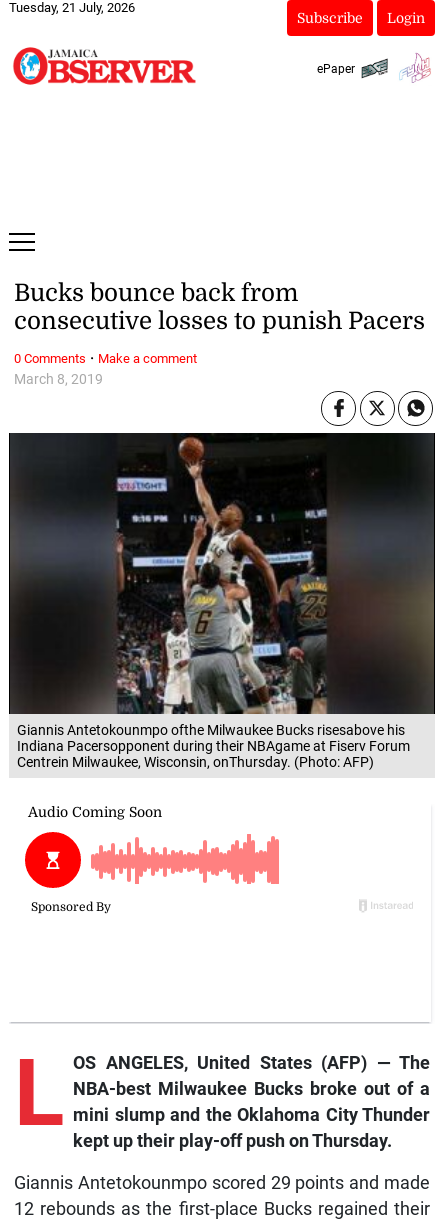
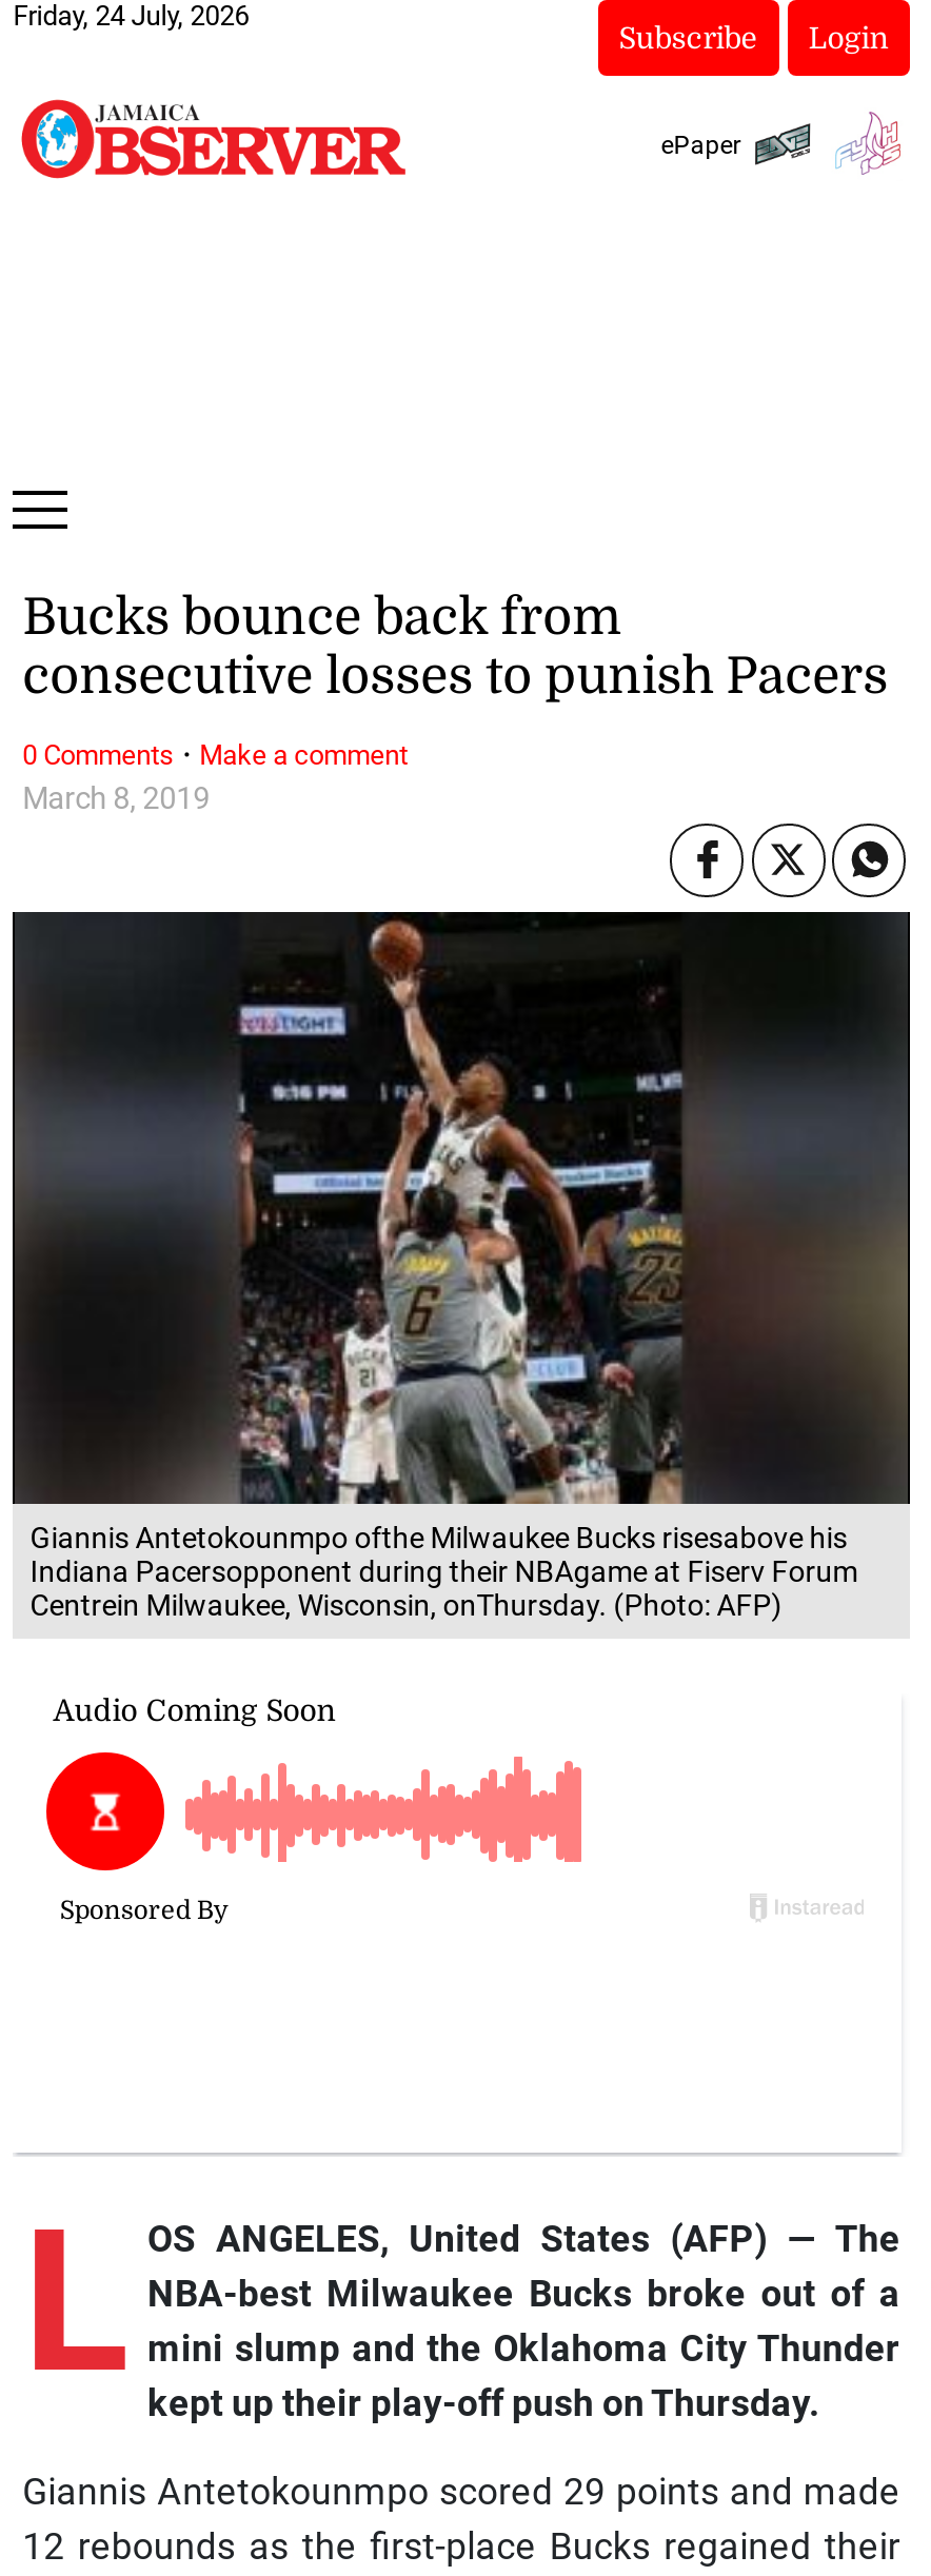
[9,0,135,15] Tuesday, 21 July, 2026 -> [13,0,249,32] Friday, 24 July, 2026

